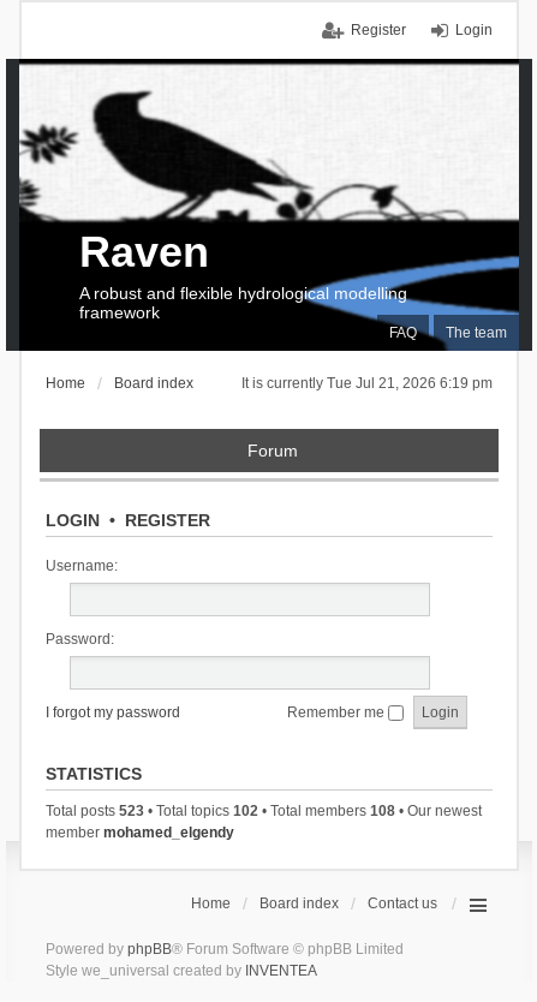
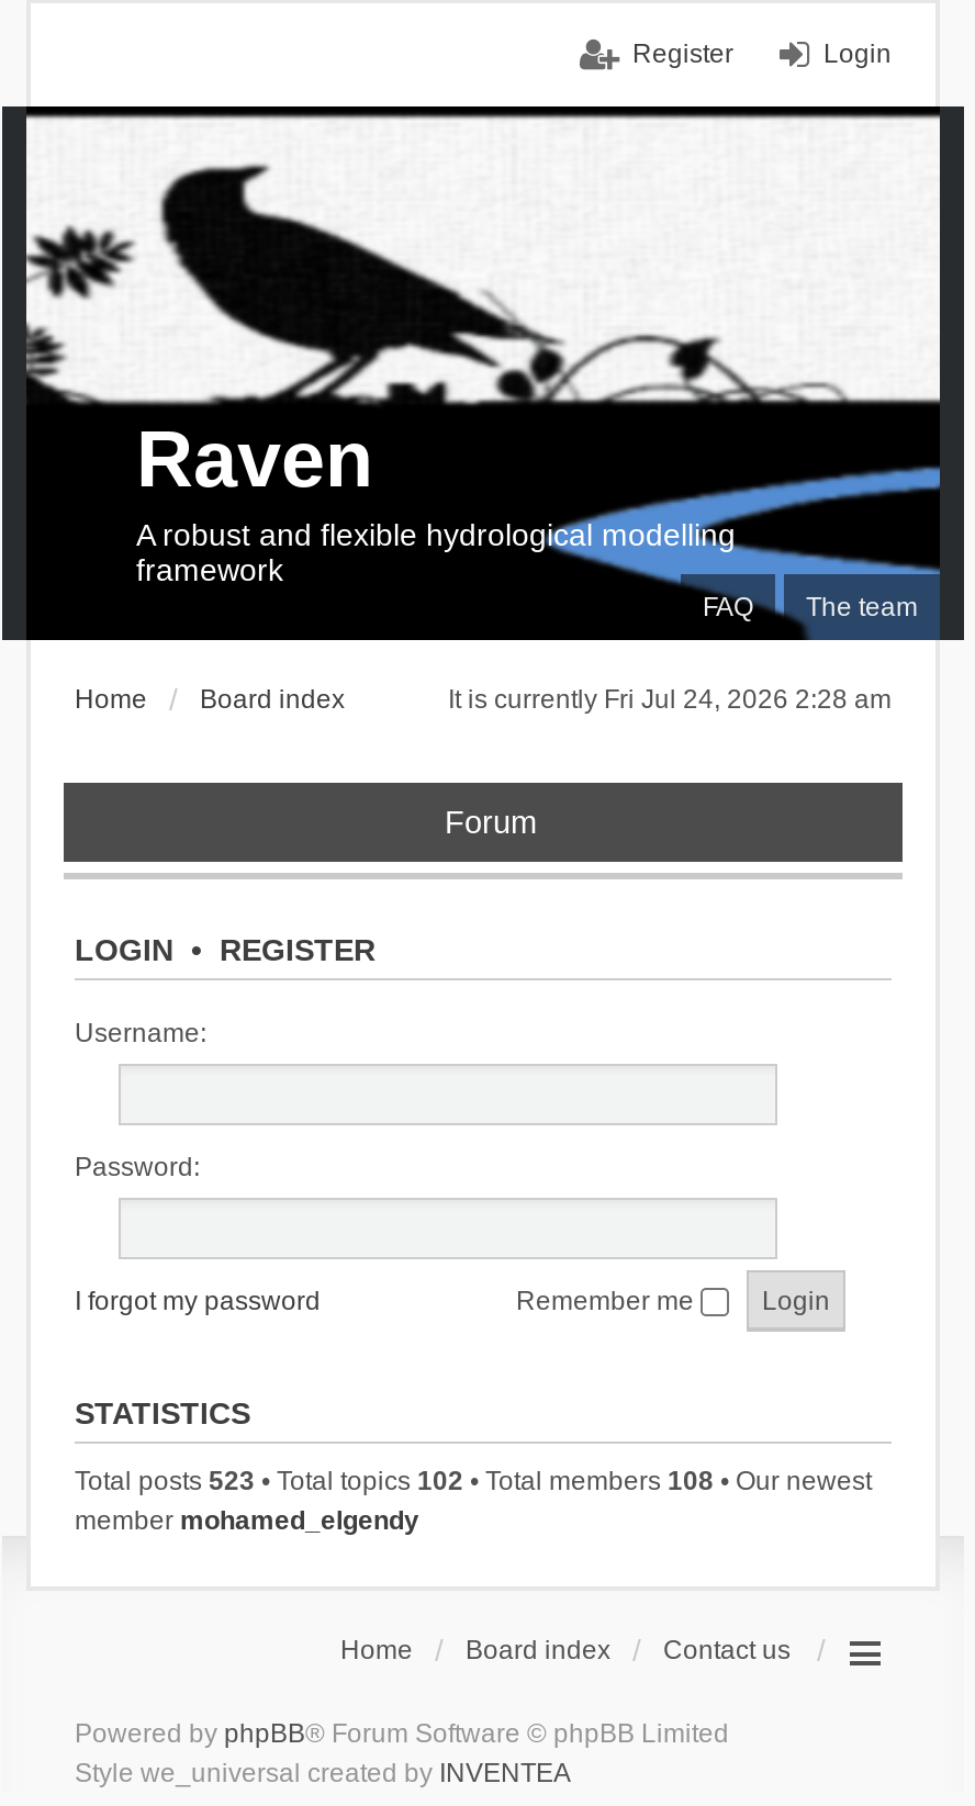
[241,375,493,392] It is currently Tue Jul 21, 2026 6:19 pm -> [448,684,892,715] It is currently Fri Jul 24, 2026 2:28 am

